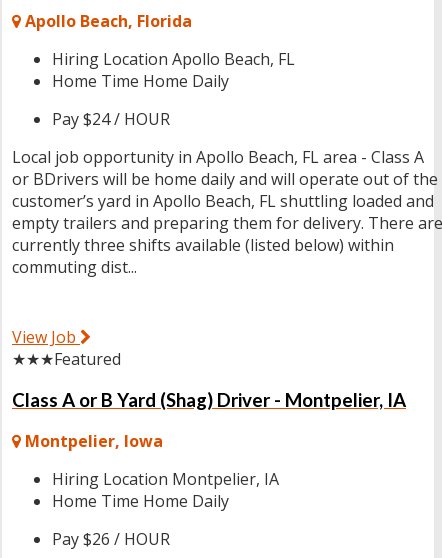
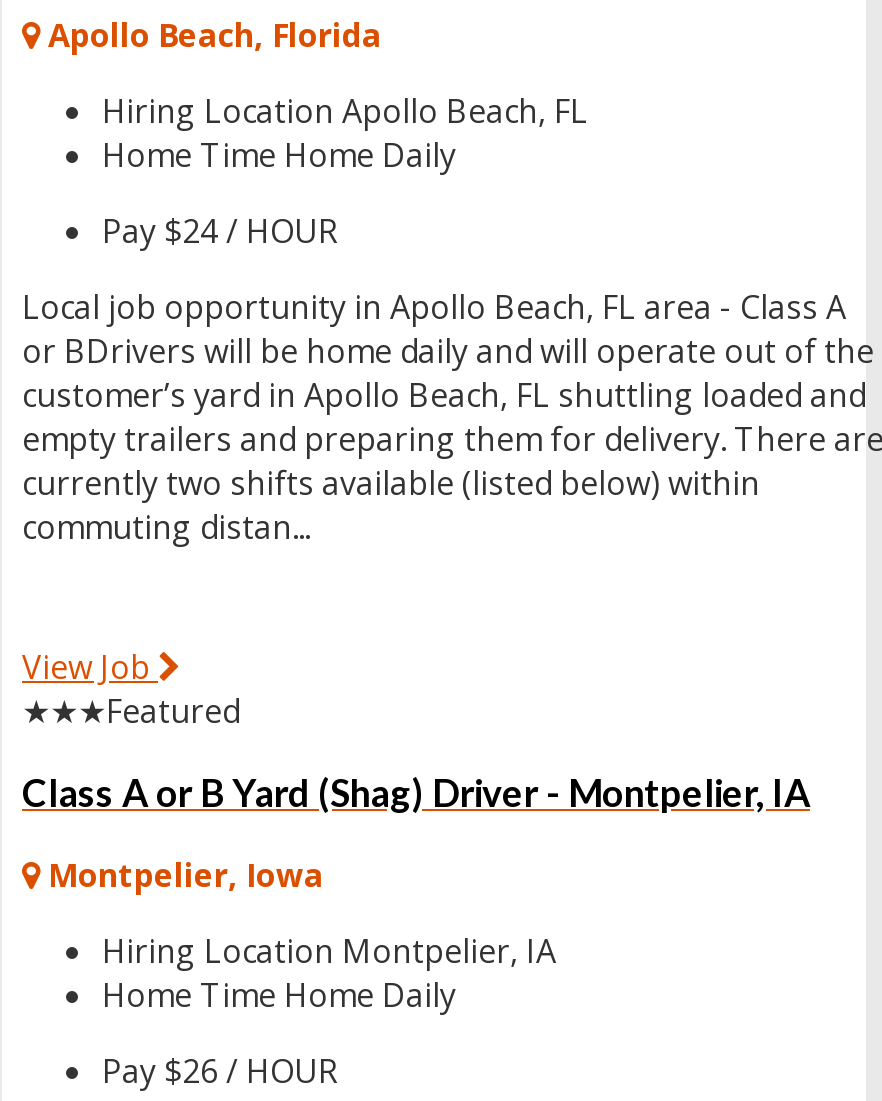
[12,234,394,256] currently three shifts available (listed below) within -> [22,461,760,505] currently two shifts available (listed below) within
[12,256,137,278] commuting dist... -> [22,505,310,549] commuting distan...

